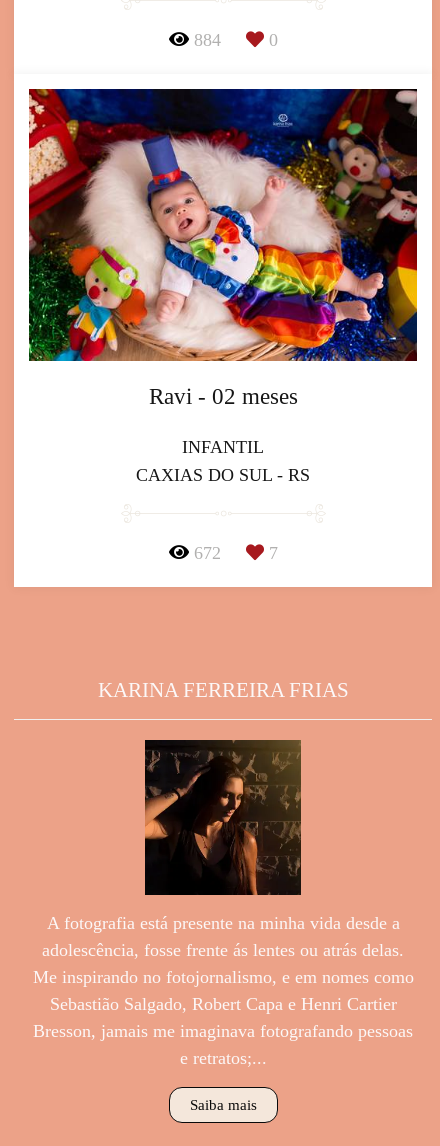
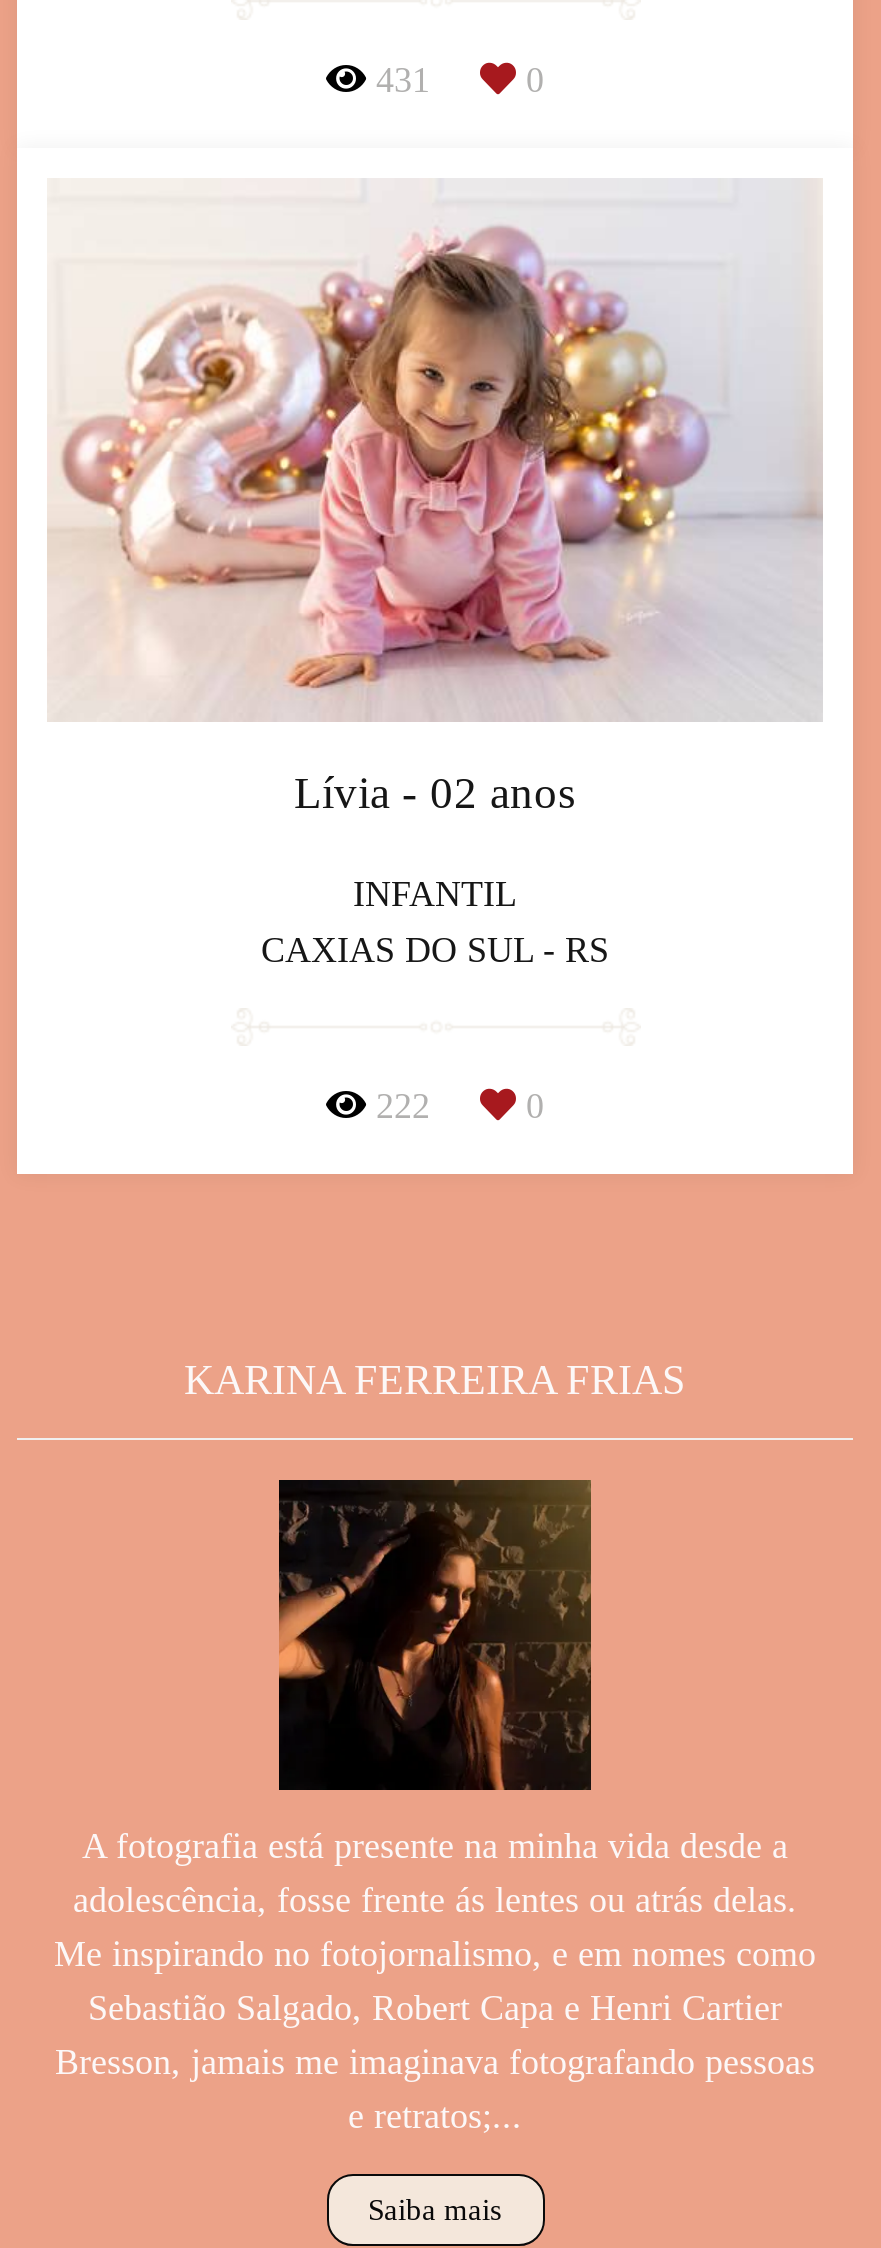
[193,30,220,50] 884 -> [376,61,430,101] 431
[28,88,418,409] [image] | Ravi - 02 meses -> [47,178,823,818] [image] | Lívia - 02 anos
[193,543,220,563] 672 -> [376,1086,430,1126] 222
[268,543,277,563] 7 -> [526,1086,544,1126] 0

